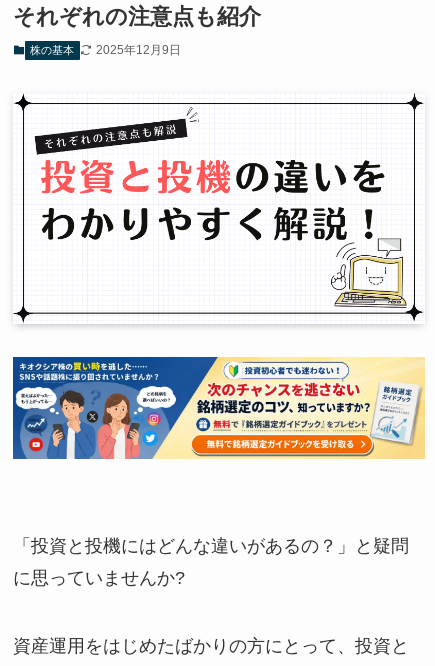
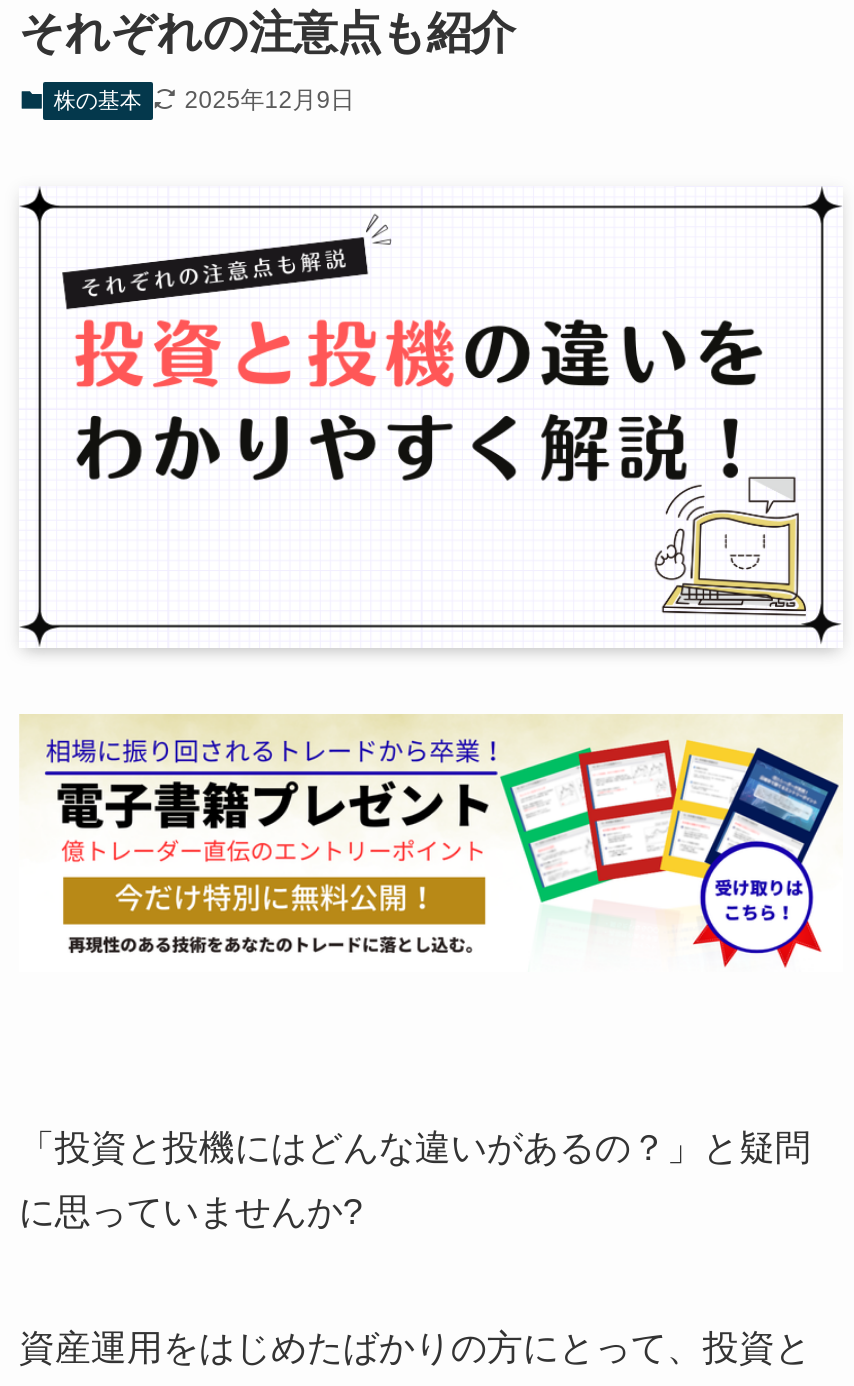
[12,356,426,460] [image] -> [19,714,843,968] [image]

